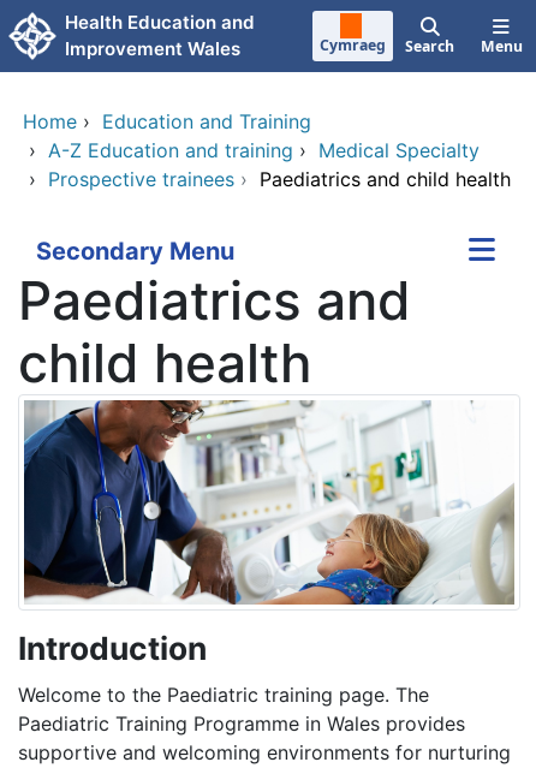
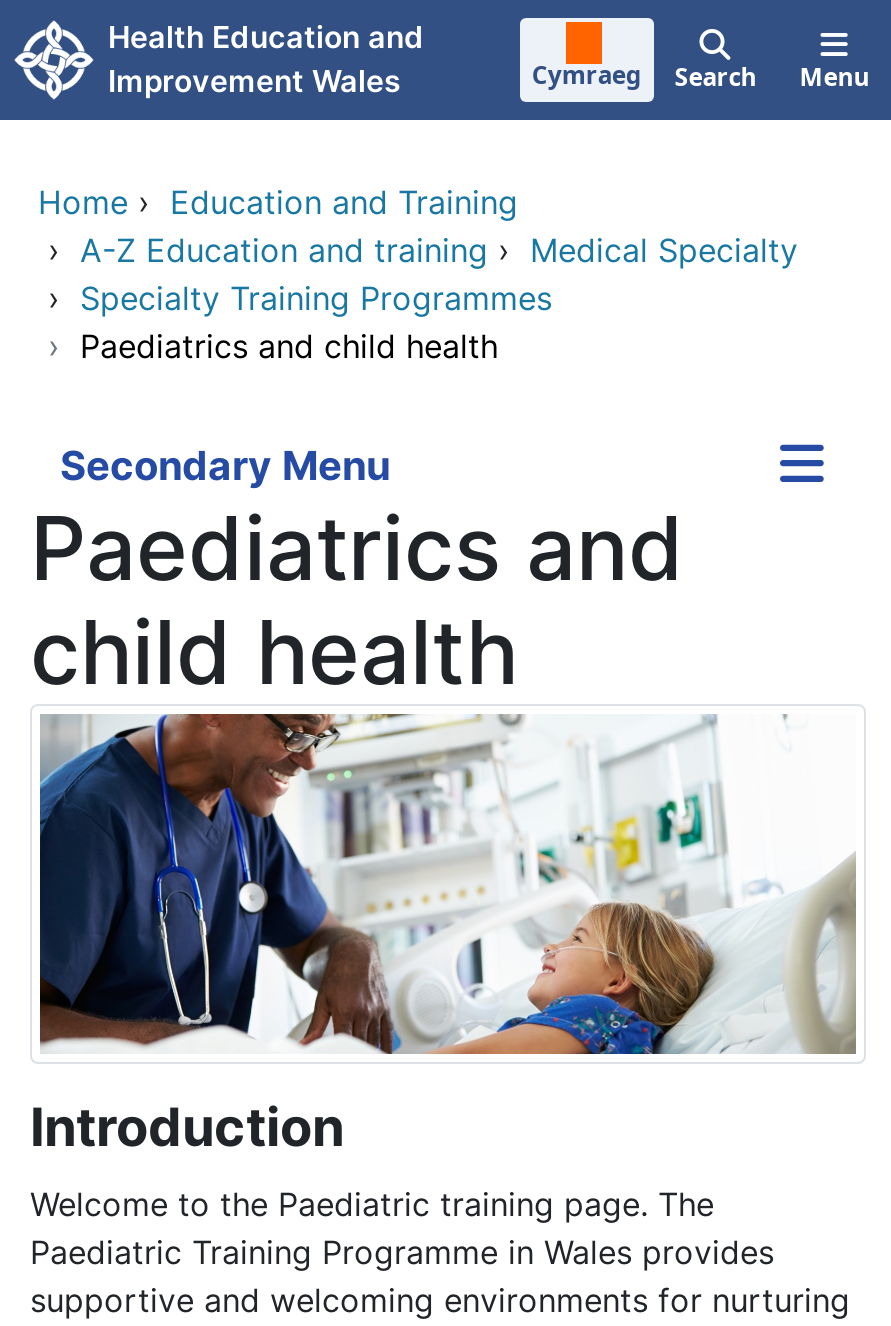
[23,167,511,191] › Prospective trainees › Paediatrics and child health -> [38,278,552,366] › Specialty Training Programmes | › Paediatrics and child health

